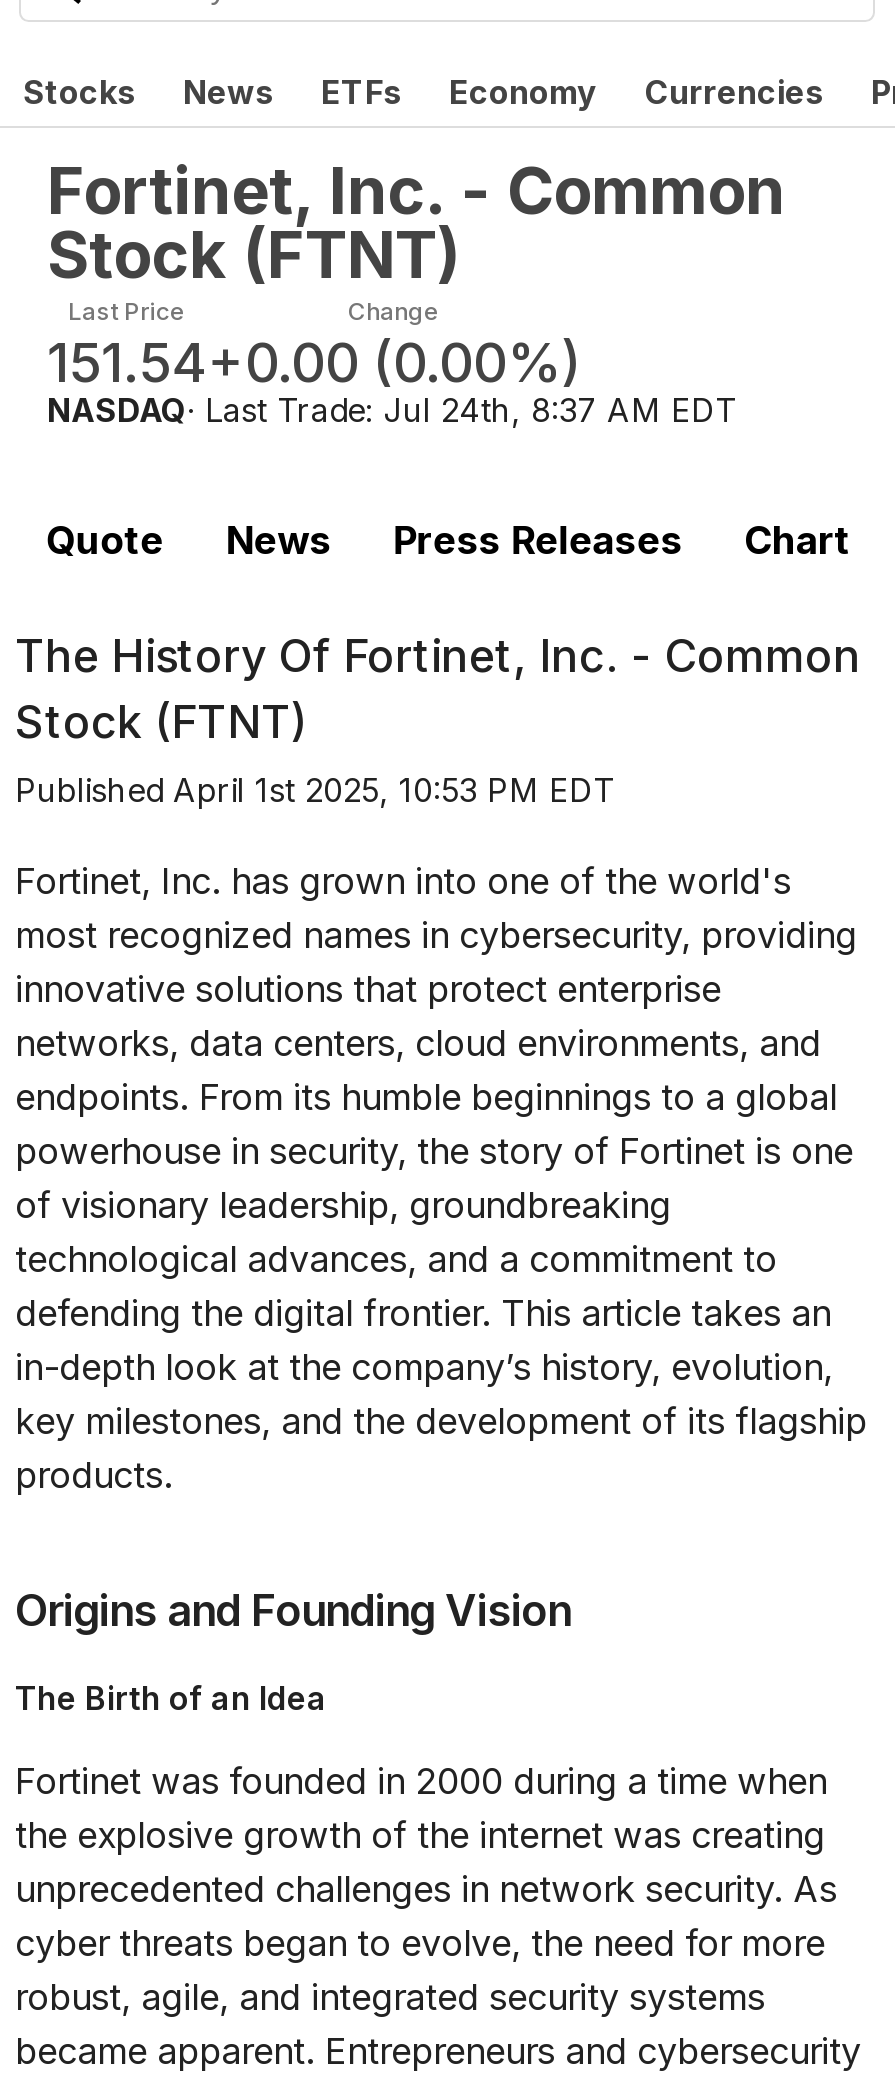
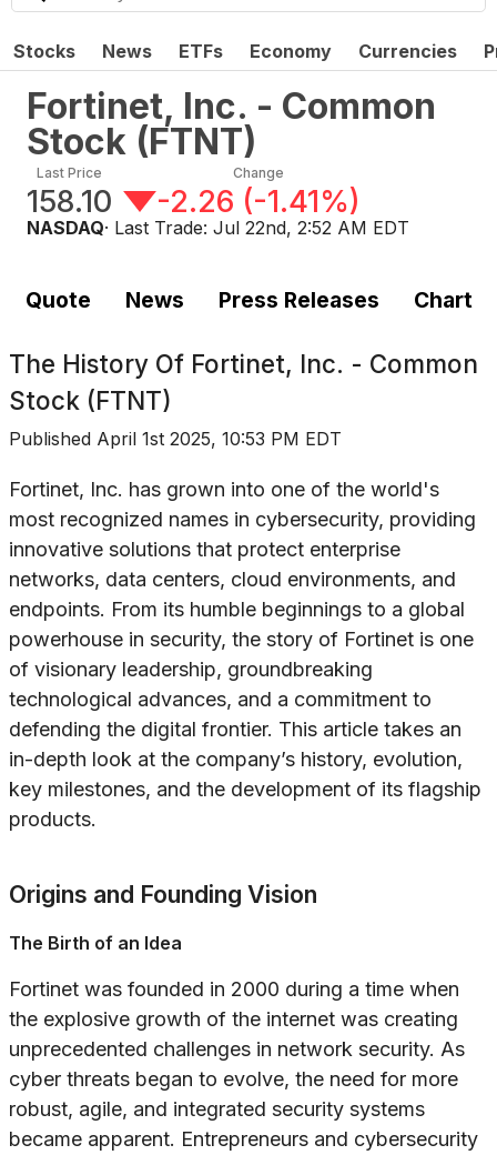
[47,329,207,395] 151.54 -> [27,183,112,219] 158.10
[207,329,581,395] +0.00 (0.00%) -> [156,183,361,219] -2.26 (-1.41%)
[47,389,737,429] NASDAQ · Last Trade: Jul 24th, 8:37 AM EDT -> [27,216,409,238] NASDAQ · Last Trade: Jul 22nd, 2:52 AM EDT

